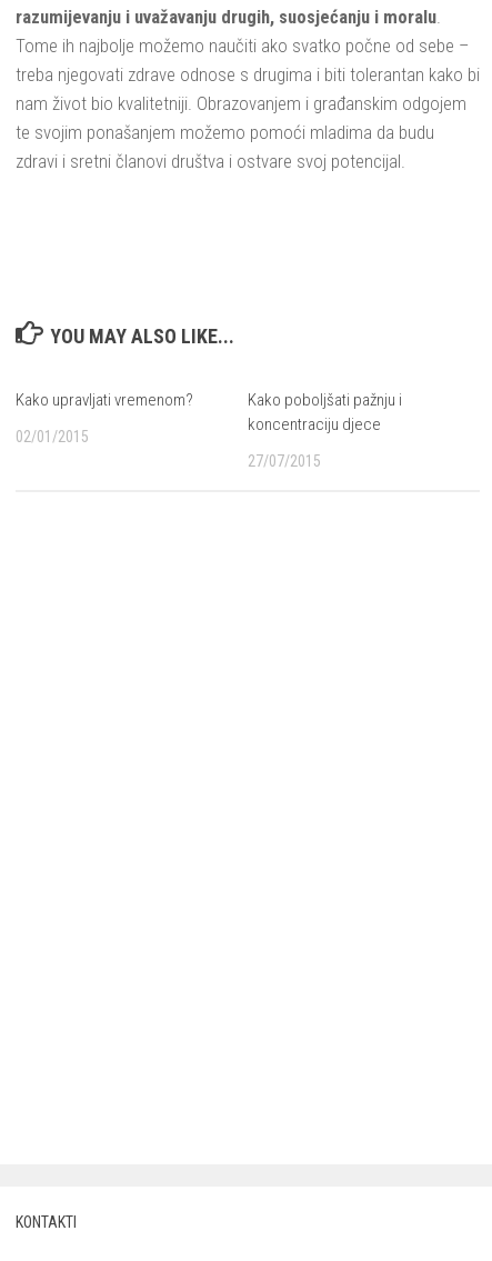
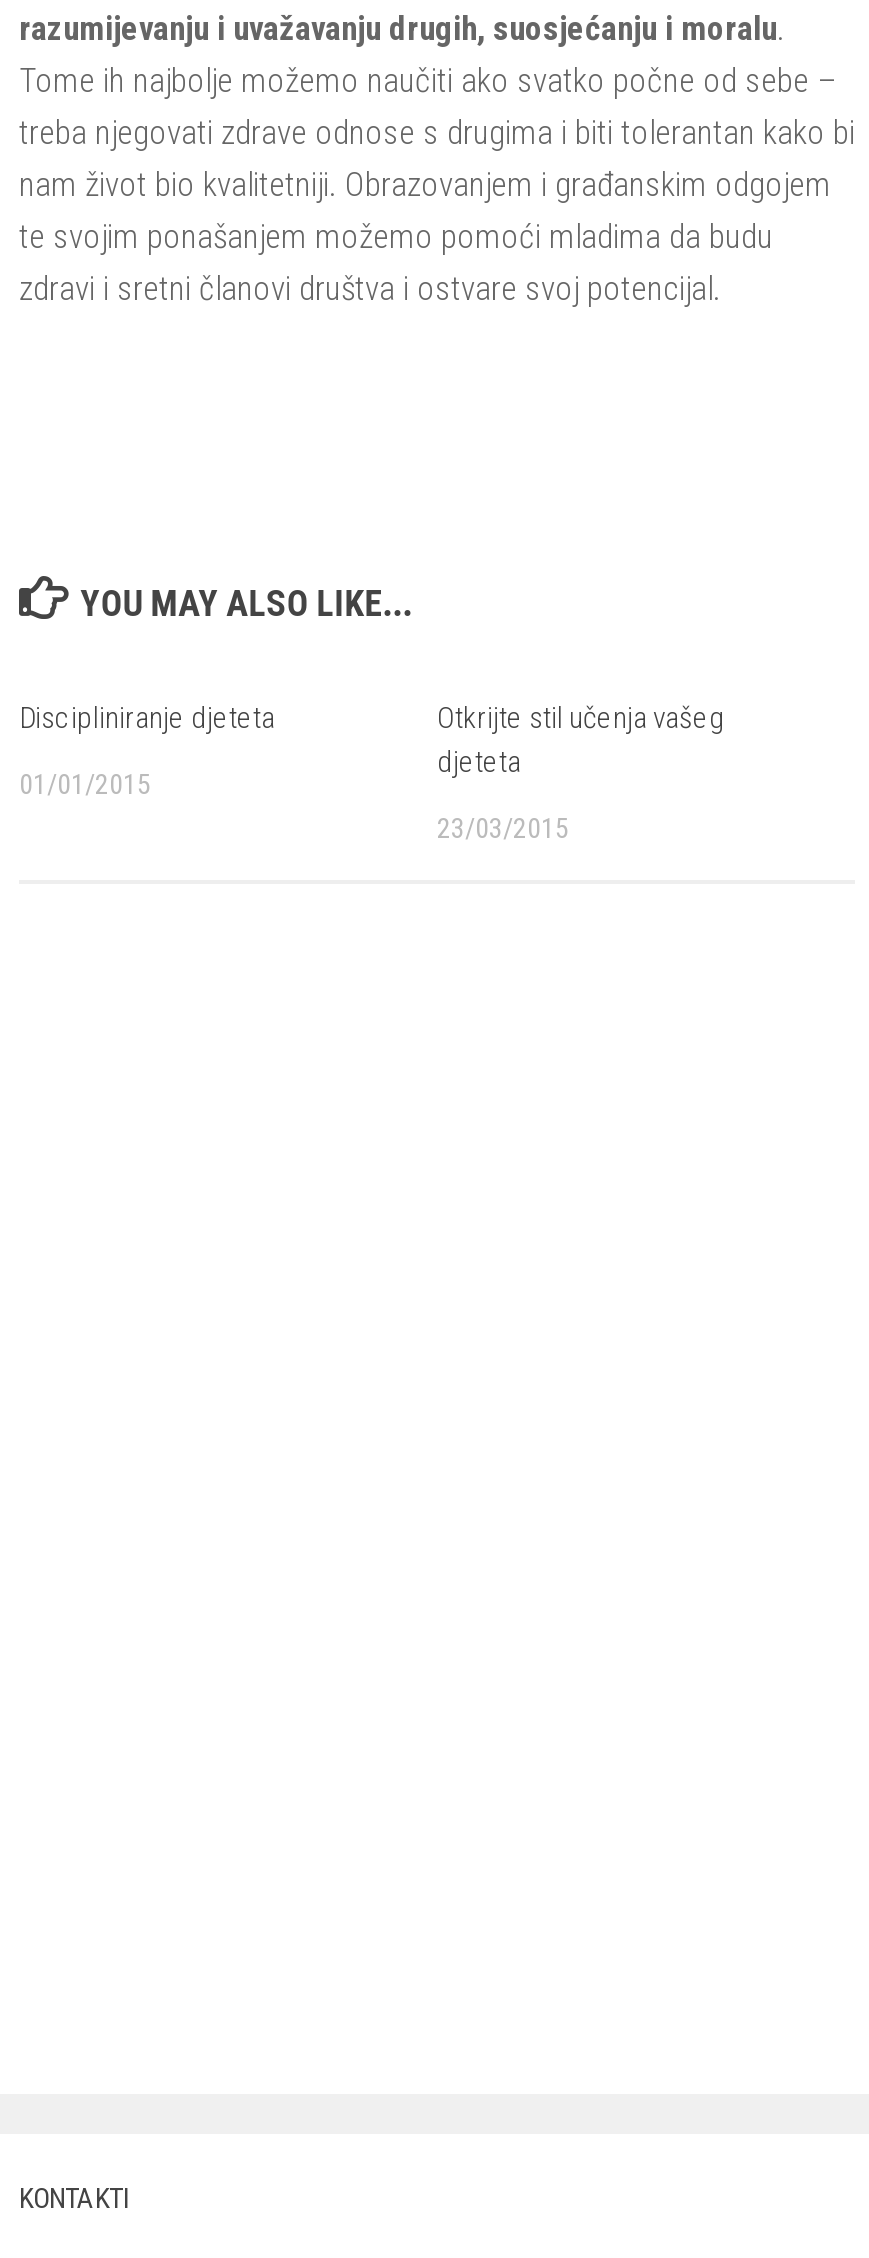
[16,390,193,410] Kako upravljati vremenom? -> [19,699,275,735] Discipliniranje djeteta
[248,390,402,434] Kako poboljšati pažnju i | koncentraciju djece -> [437,699,725,779] Otkrijte stil učenja vašeg | djeteta
[16,427,89,445] 02/01/2015 -> [19,767,151,799] 01/01/2015
[248,452,321,470] 27/07/2015 -> [437,811,569,843] 23/03/2015

